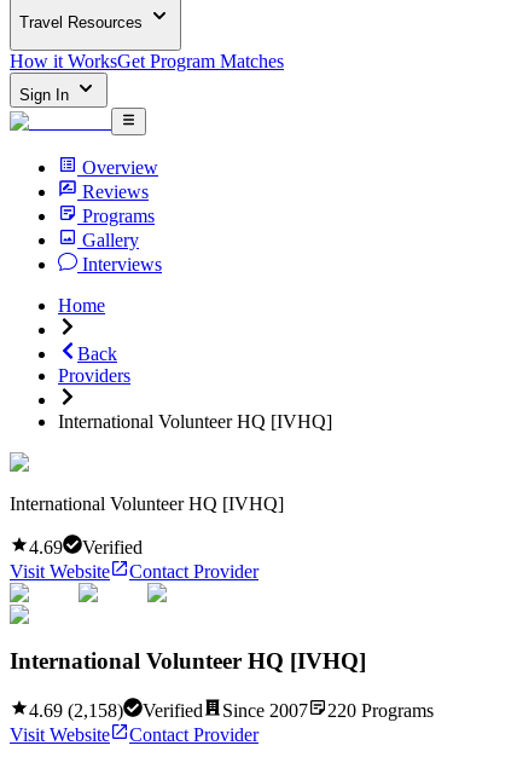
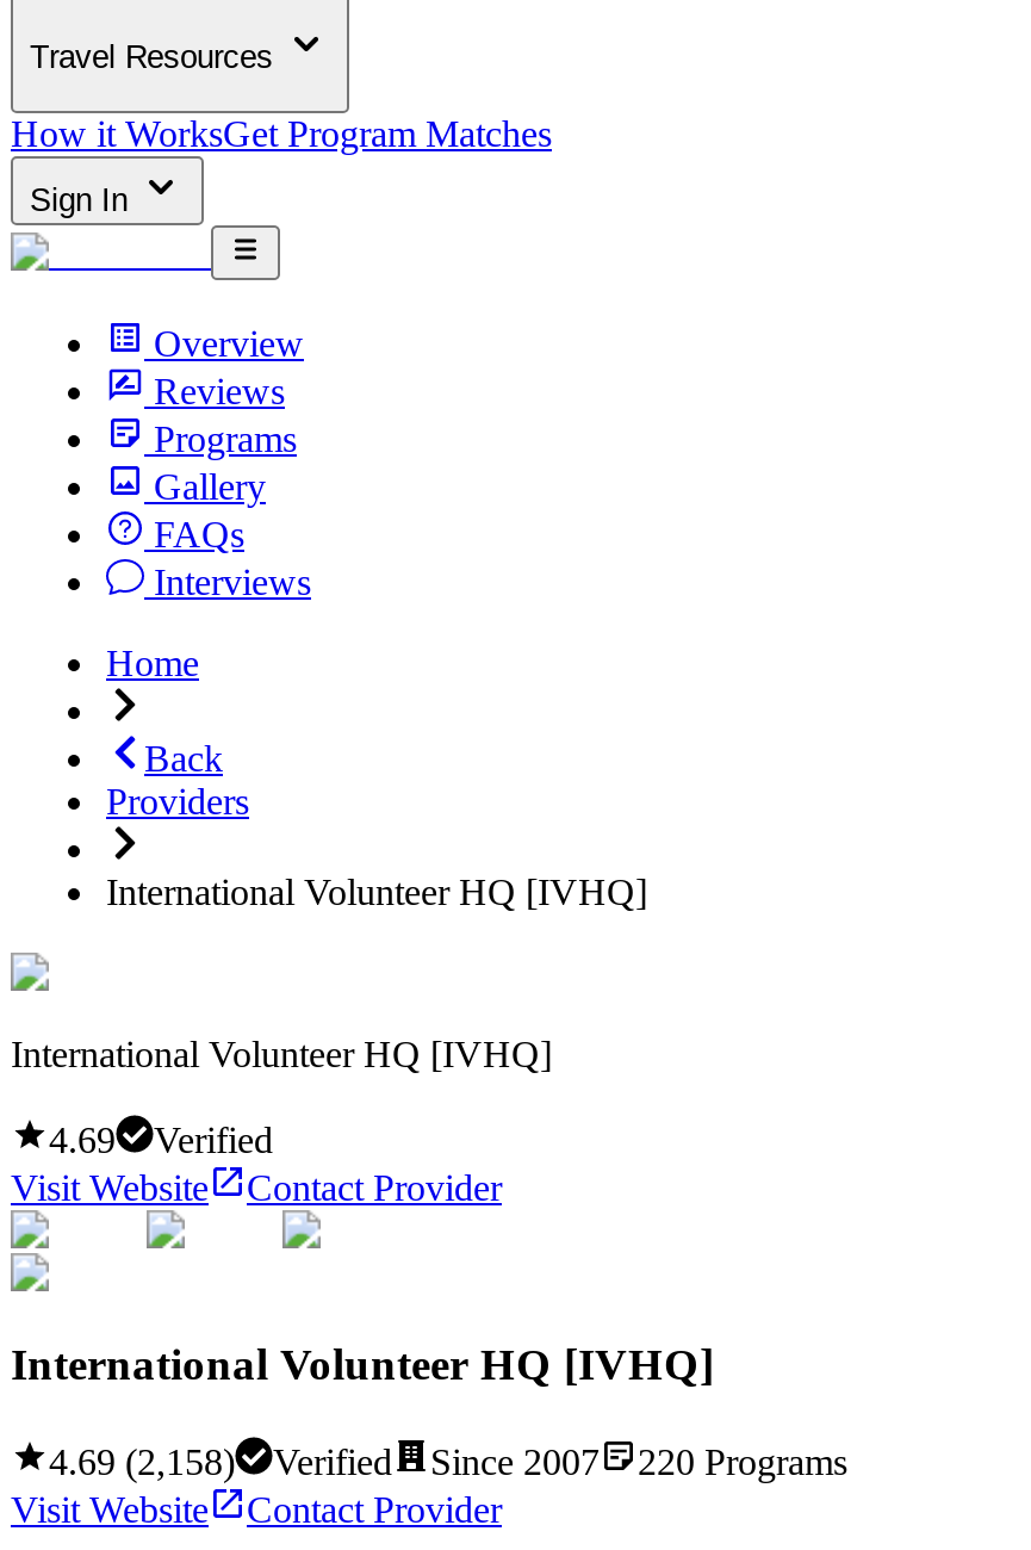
none -> [154,513,244,553] FAQs

